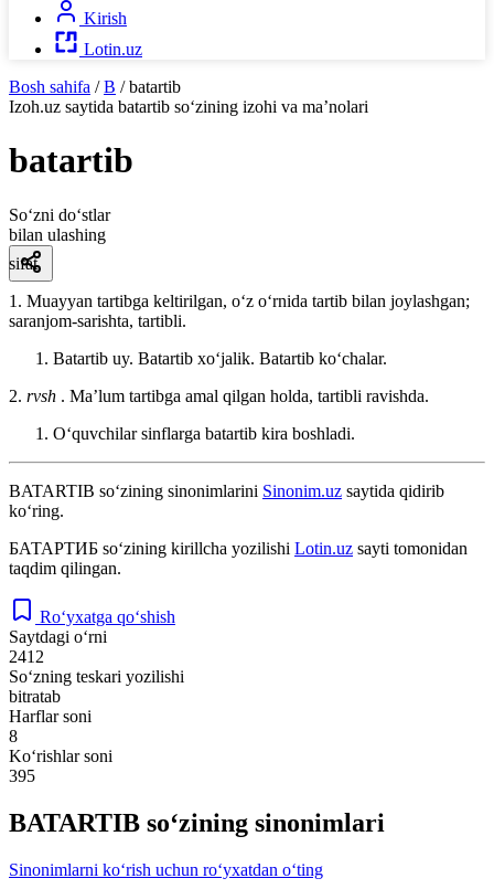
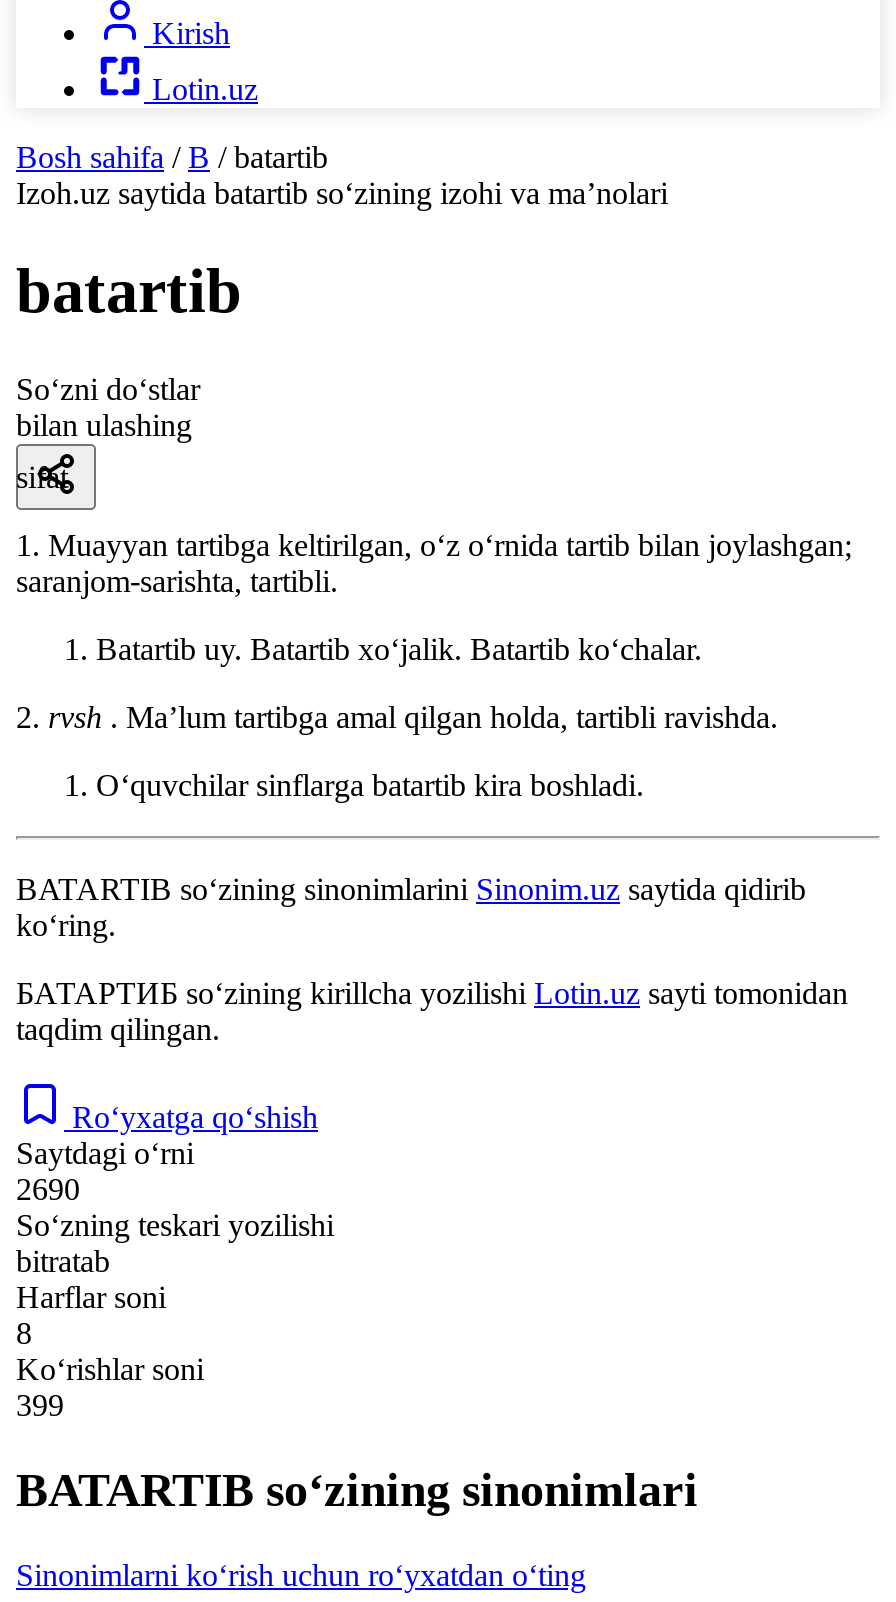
[9,647,44,666] 2412 -> [16,1172,80,1206] 2690
[9,766,35,785] 395 -> [16,1388,64,1422] 399

